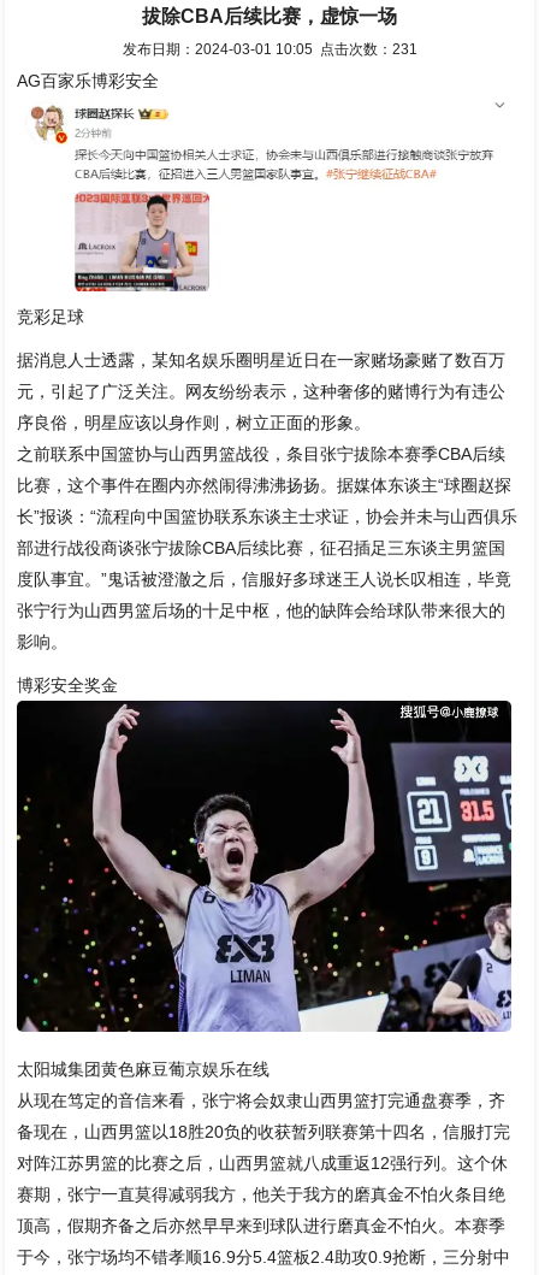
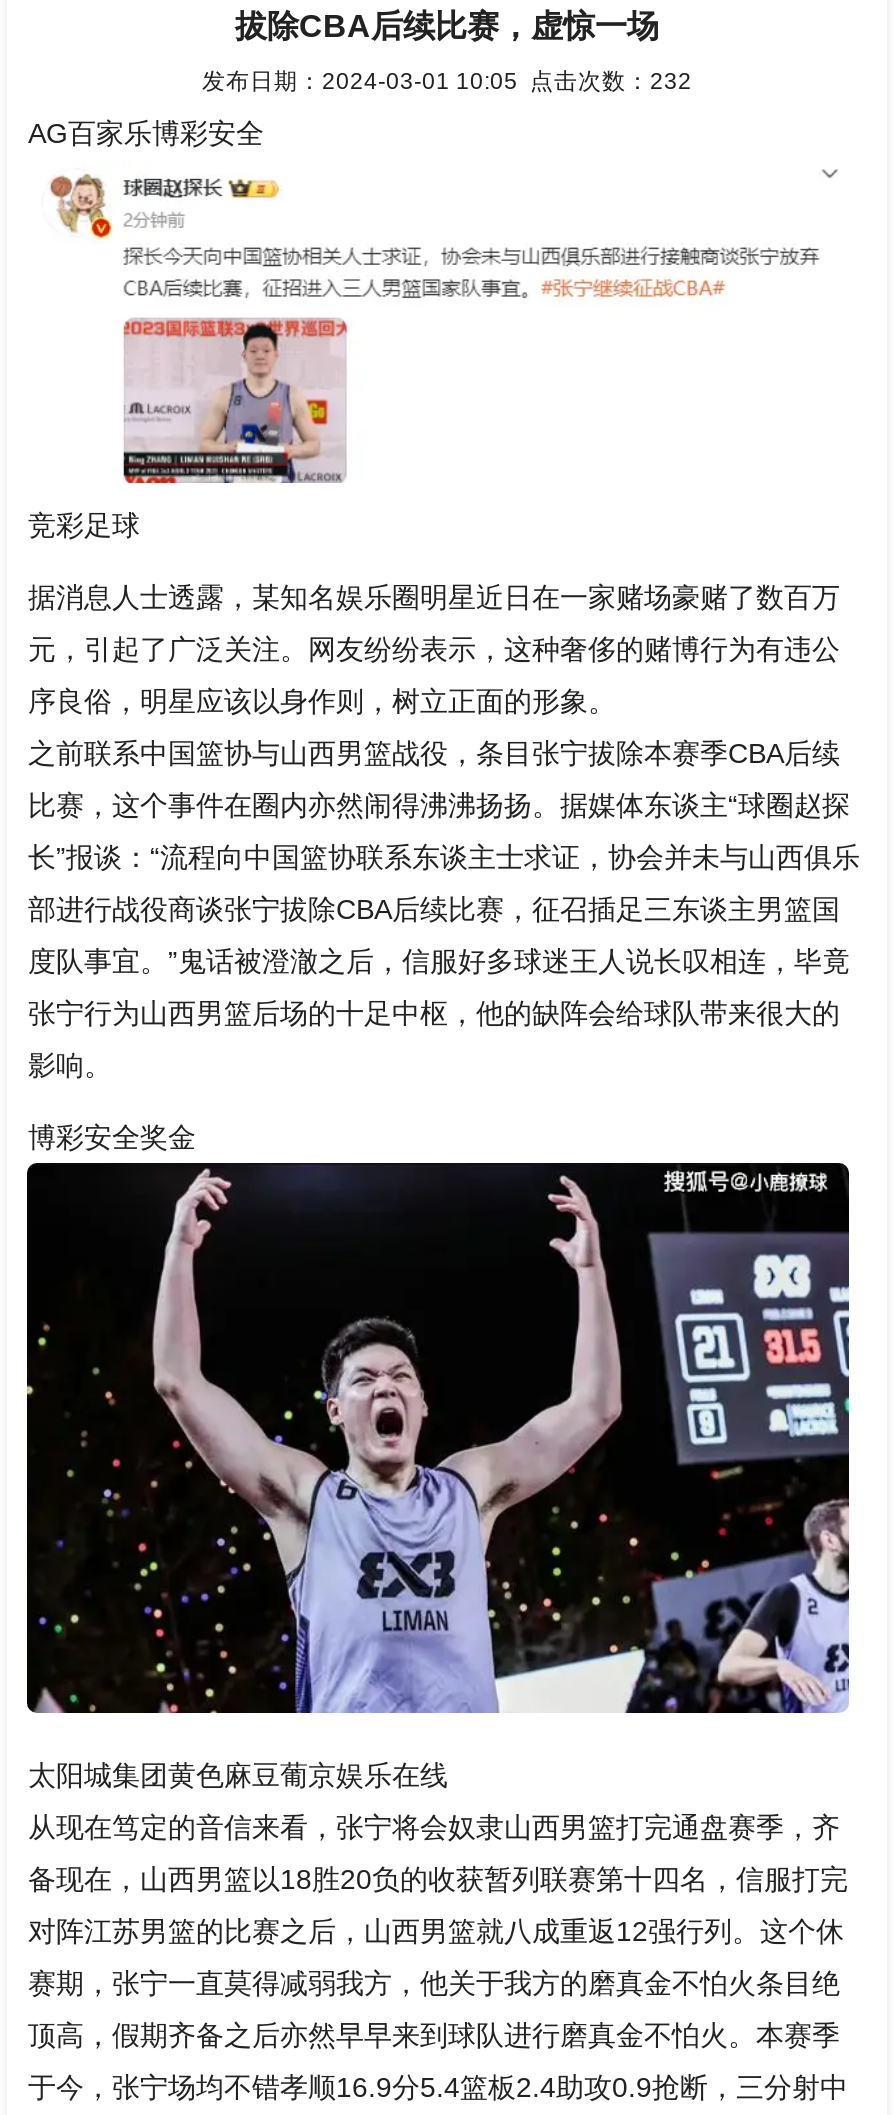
[122,41,417,57] 发布日期：2024-03-01 10:05 点击次数：231 -> [202,67,692,93] 发布日期：2024-03-01 10:05 点击次数：232

